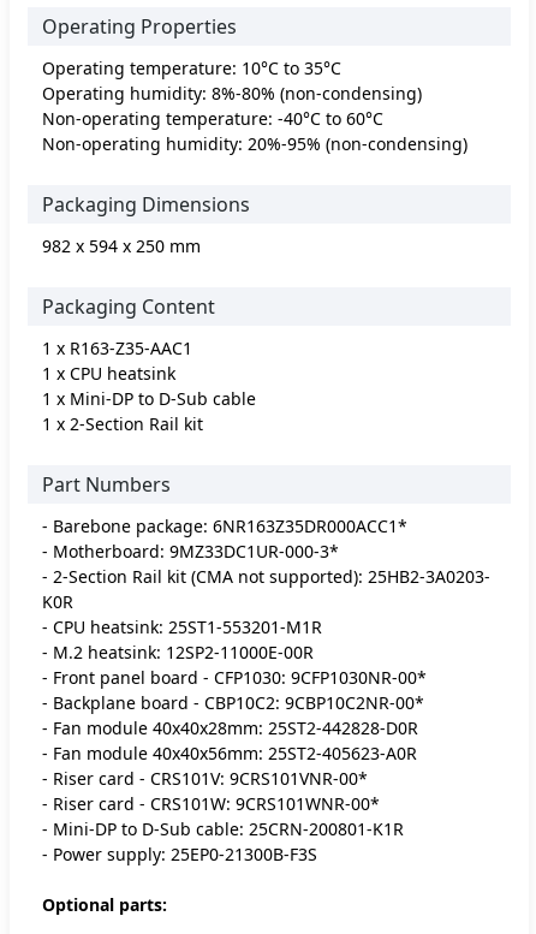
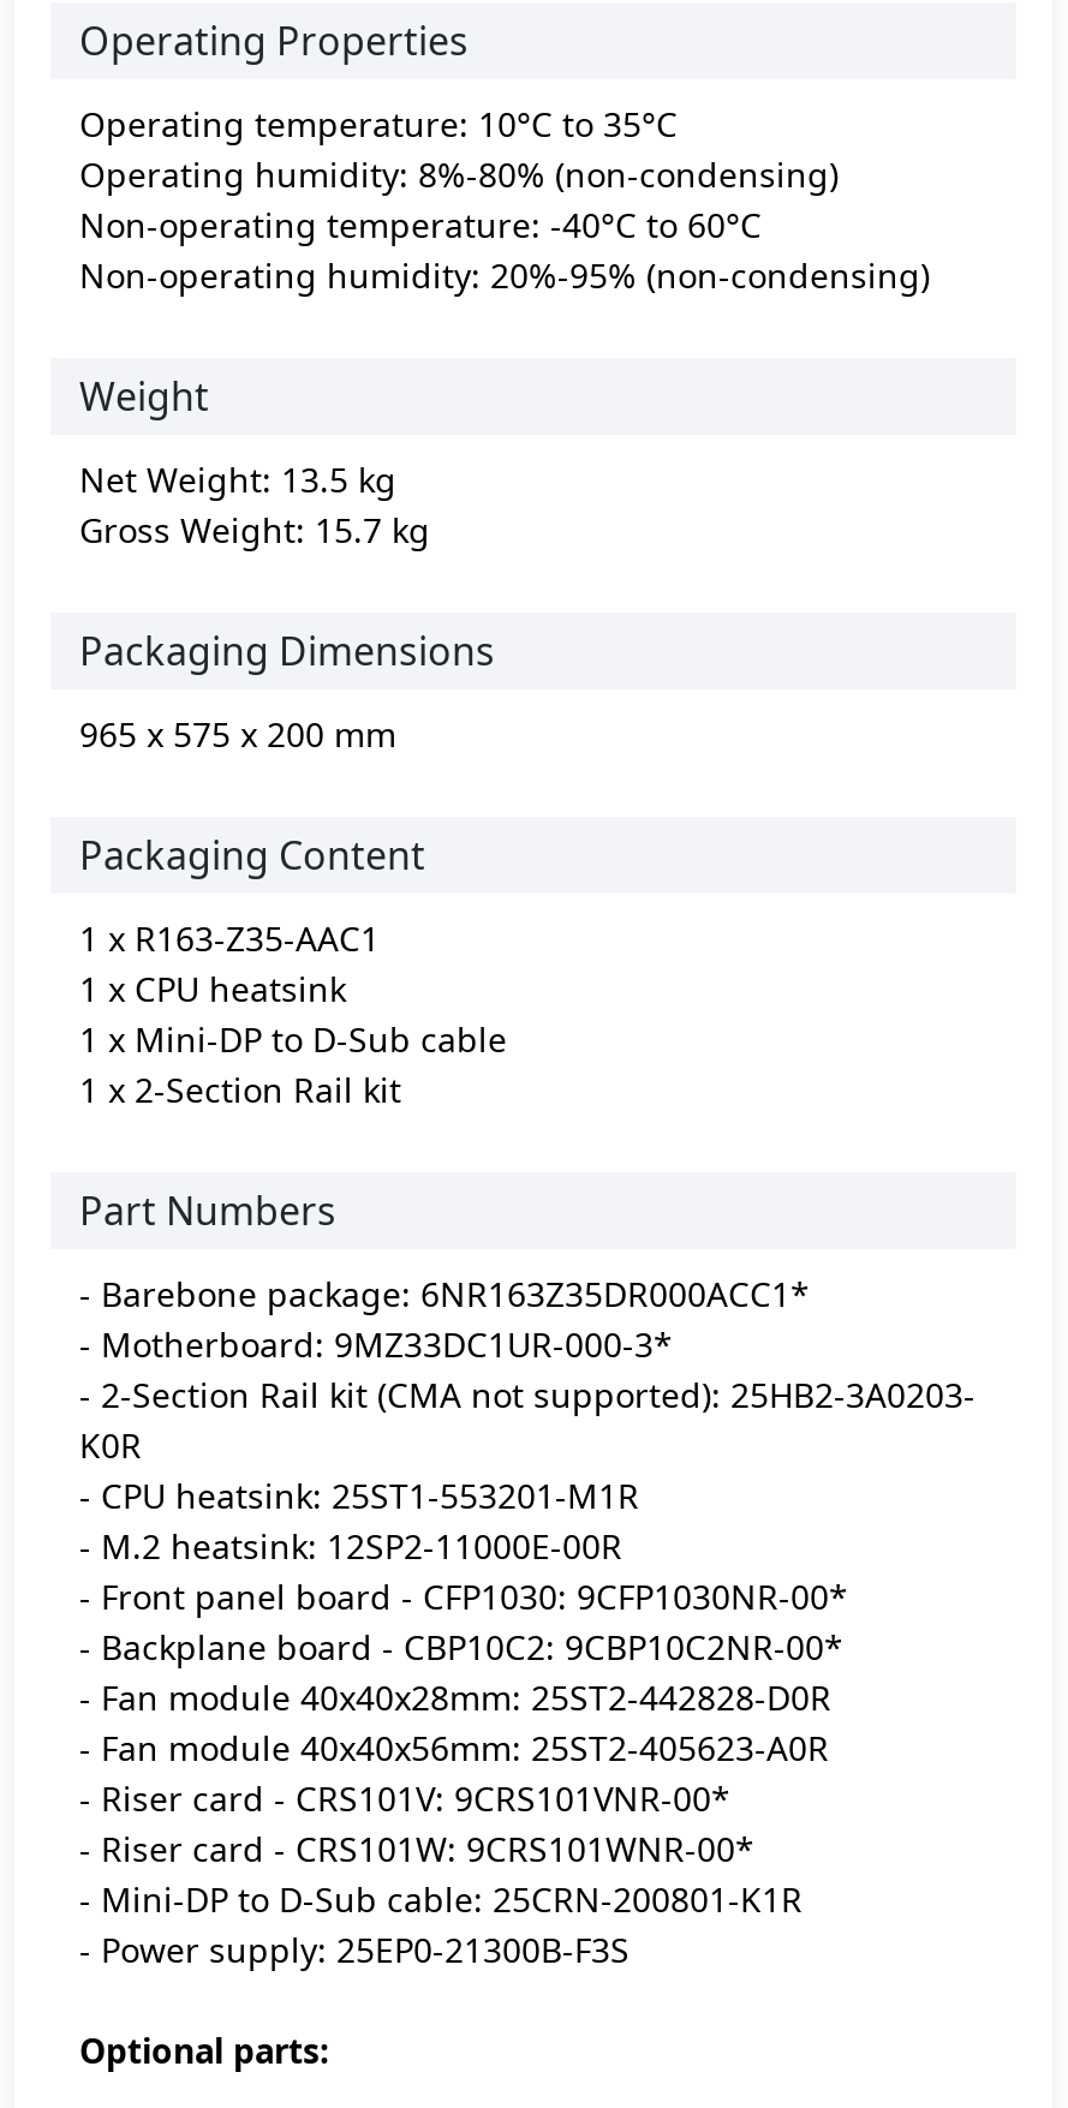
none -> [79,370,430,553] Weight | Net Weight: 13.5 kg | Gross Weight: 15.7 kg
[42,235,201,257] 982 x 594 x 250 mm -> [79,712,396,757] 965 x 575 x 200 mm

